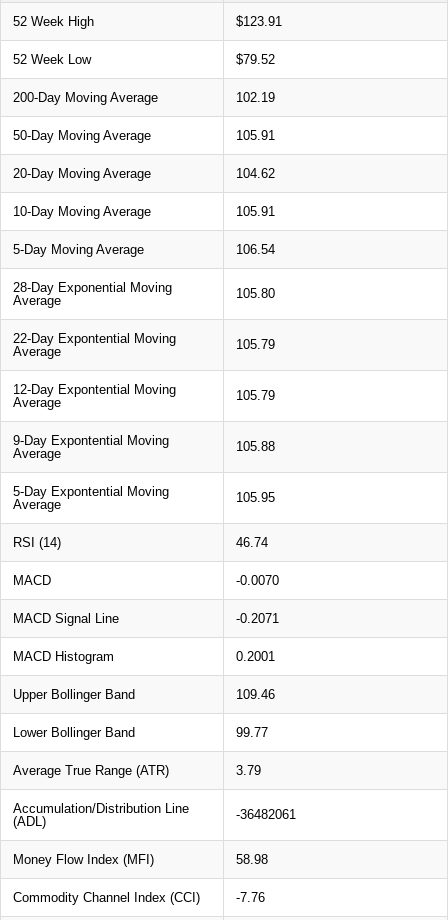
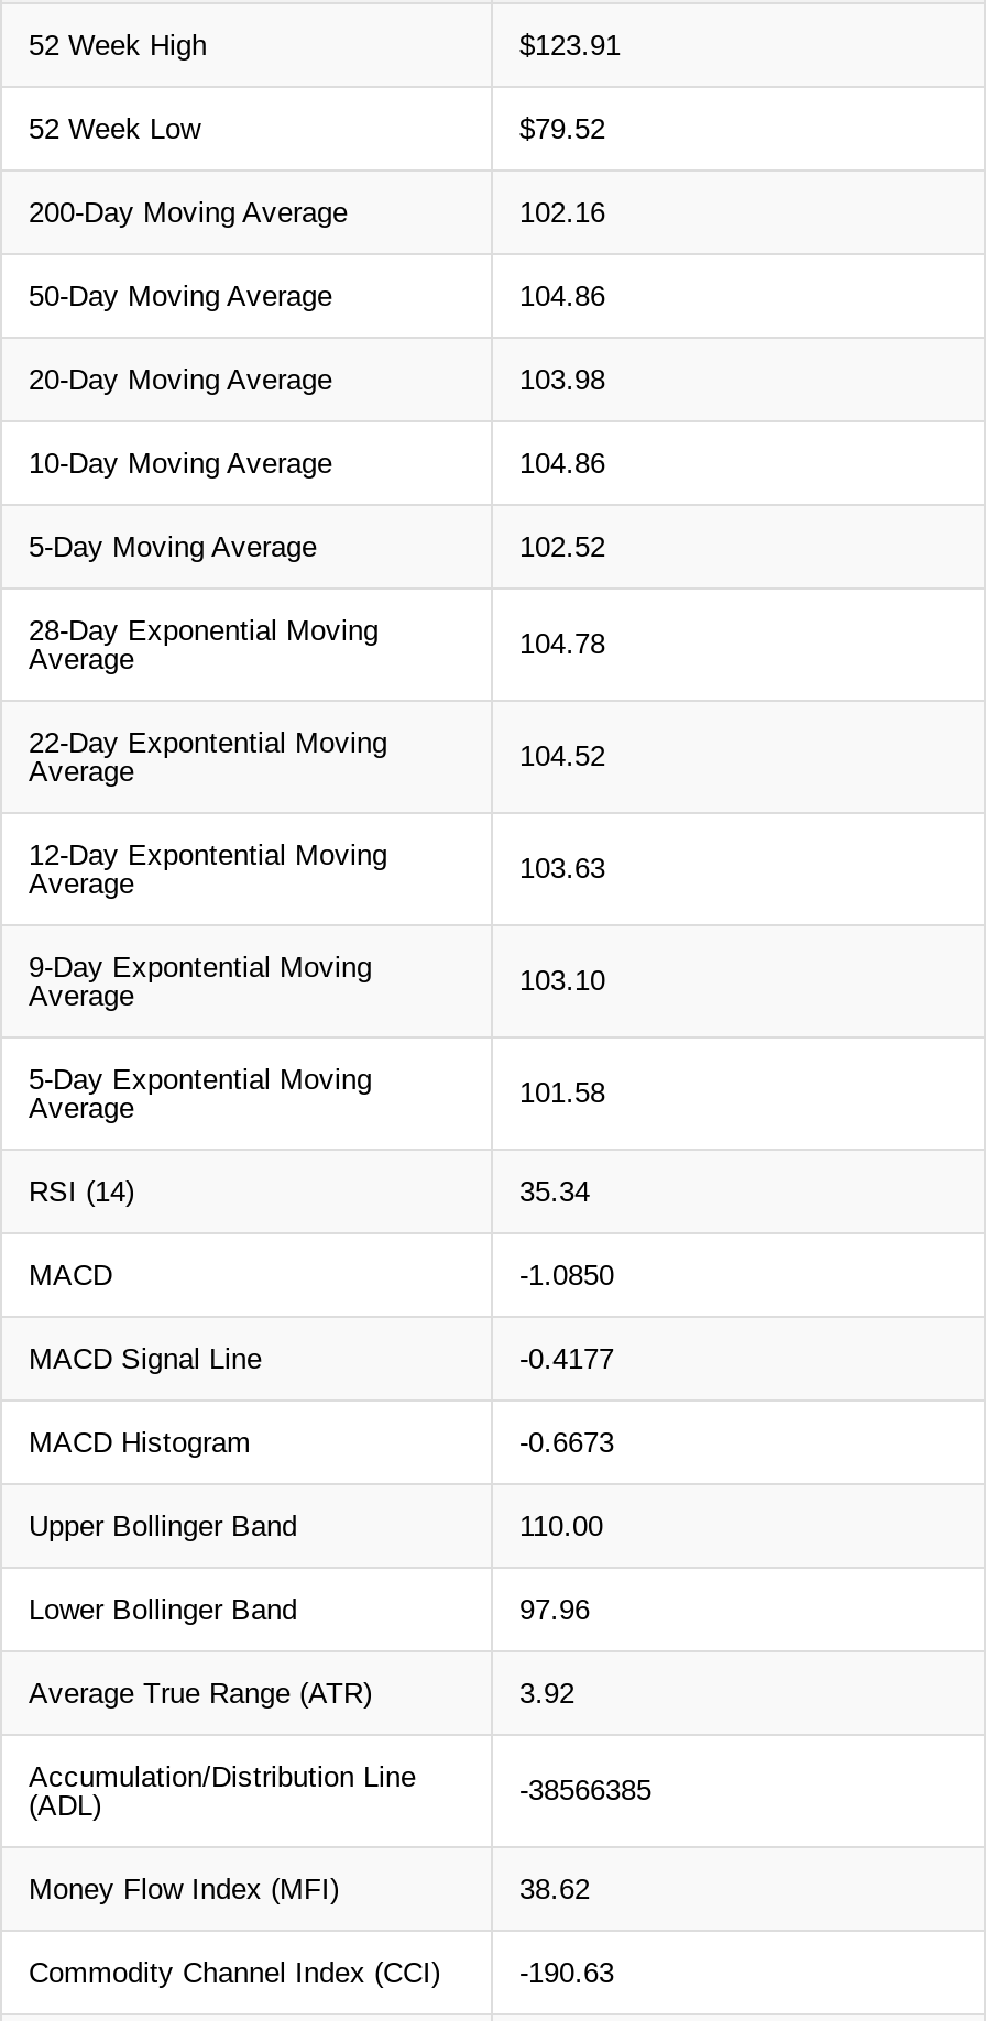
[236,90,275,105] 102.19 -> [519,195,605,228] 102.16
[236,128,275,143] 105.91 -> [519,279,605,312] 104.86
[236,166,275,181] 104.62 -> [519,362,605,395] 103.98
[236,204,275,219] 105.91 -> [519,446,605,479] 104.86
[236,242,275,257] 106.54 -> [519,530,605,563] 102.52
[236,286,275,301] 105.80 -> [519,626,605,659] 104.78
[236,337,275,352] 105.79 -> [519,739,605,772] 104.52
[236,388,275,403] 105.79 -> [519,851,605,884] 103.63
[236,439,275,454] 105.88 -> [519,963,605,996] 103.10
[236,490,275,505] 105.95 -> [519,1075,605,1108] 101.58
[236,535,268,550] 46.74 -> [519,1174,590,1207] 35.34
[236,573,279,588] -0.0070 -> [519,1258,614,1291] -1.0850
[236,611,279,626] -0.2071 -> [519,1342,614,1375] -0.4177
[236,649,275,664] 0.2001 -> [519,1425,614,1458] -0.6673
[236,687,275,702] 109.46 -> [519,1509,603,1542] 110.00
[236,725,268,740] 99.77 -> [519,1592,590,1625] 97.96
[236,763,261,778] 3.79 -> [519,1676,574,1709] 3.92
[236,807,296,822] -36482061 -> [519,1773,651,1806] -38566385
[236,852,268,867] 58.98 -> [519,1872,590,1905] 38.62
[236,890,265,905] -7.76 -> [519,1955,614,1988] -190.63

